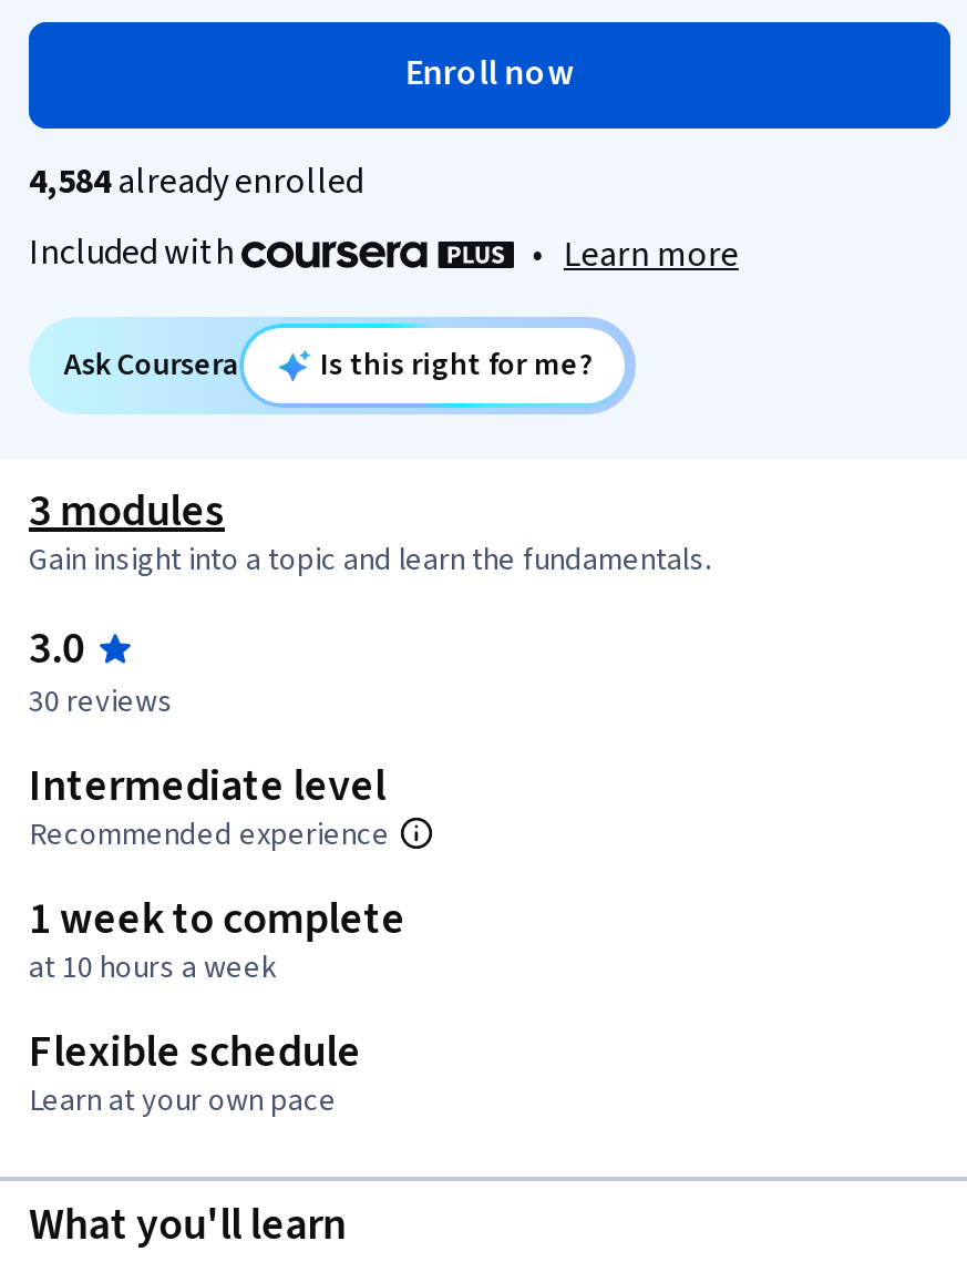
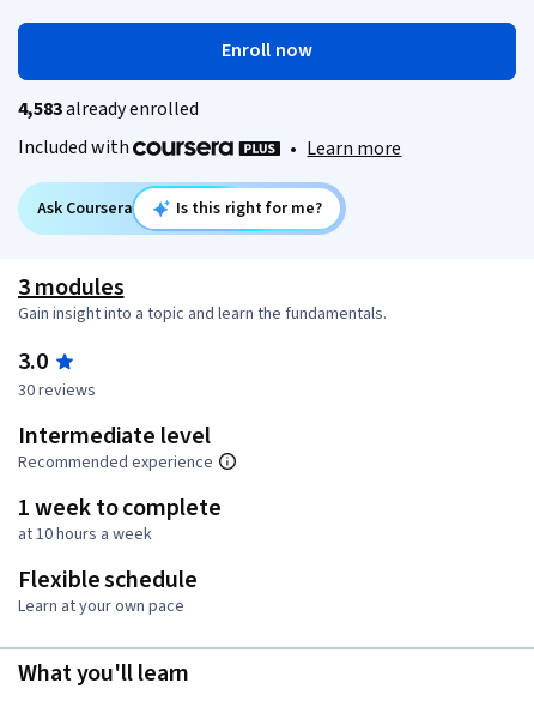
[29,157,363,206] 4,584already enrolled -> [18,96,199,122] 4,583already enrolled

